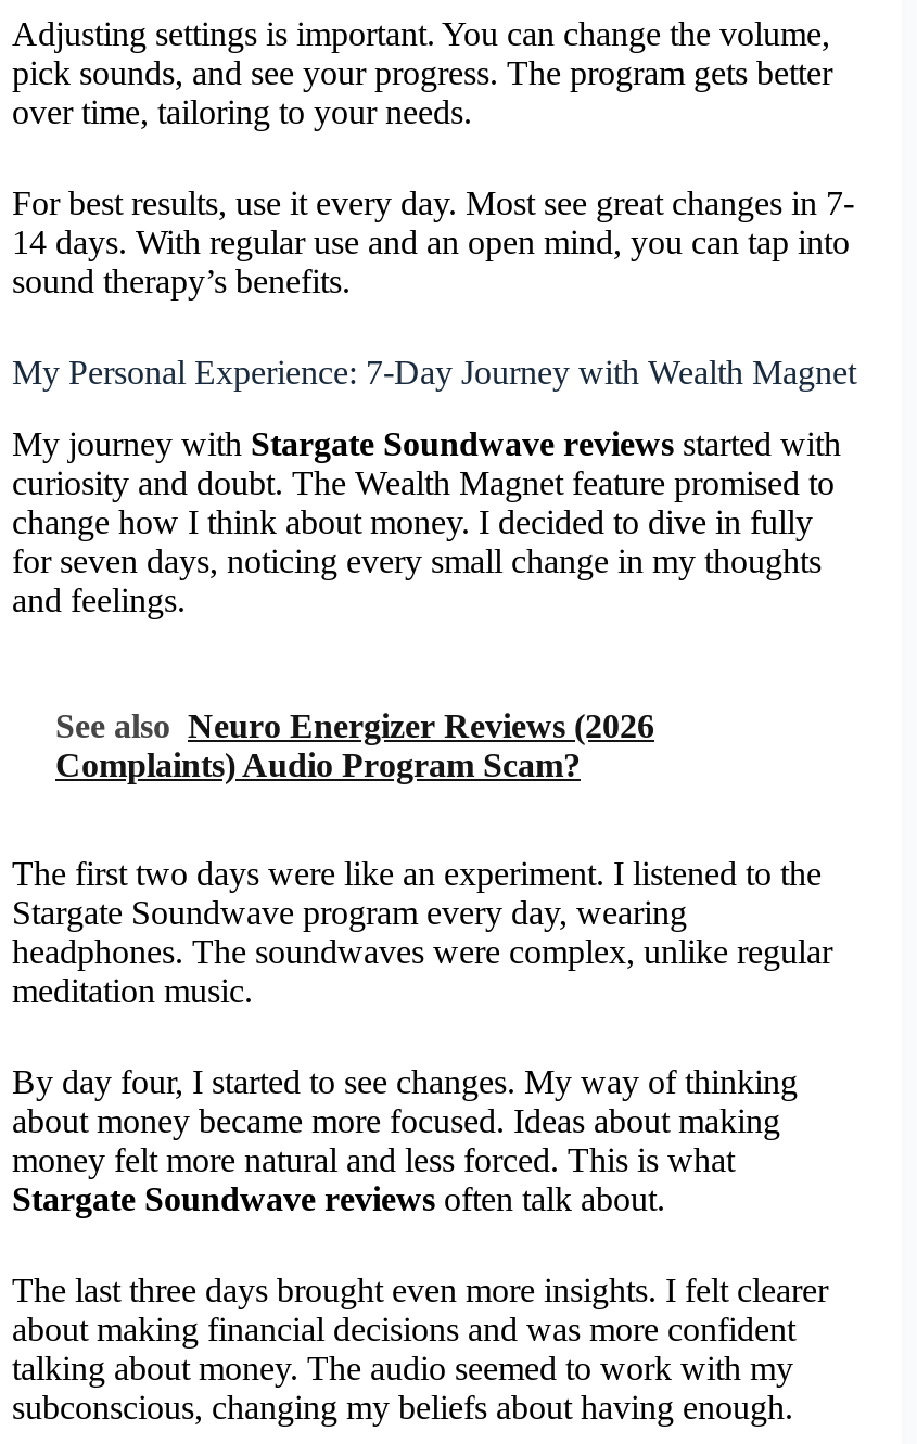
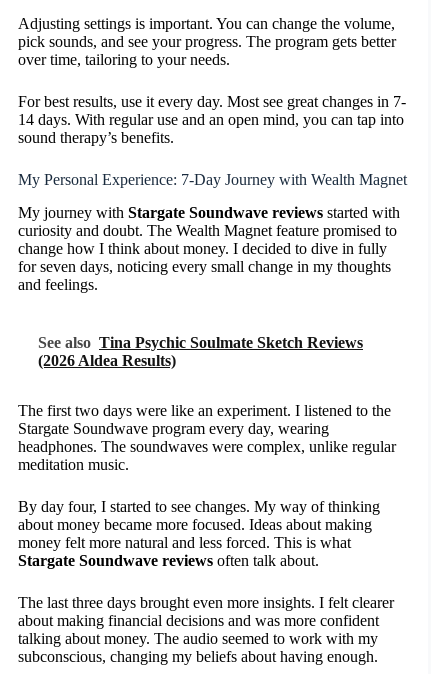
[55,708,654,784] See also Neuro Energizer Reviews (2026 | Complaints) Audio Program Scam? -> [38,334,363,369] See also Tina Psychic Soulmate Sketch Reviews | (2026 Aldea Results)

